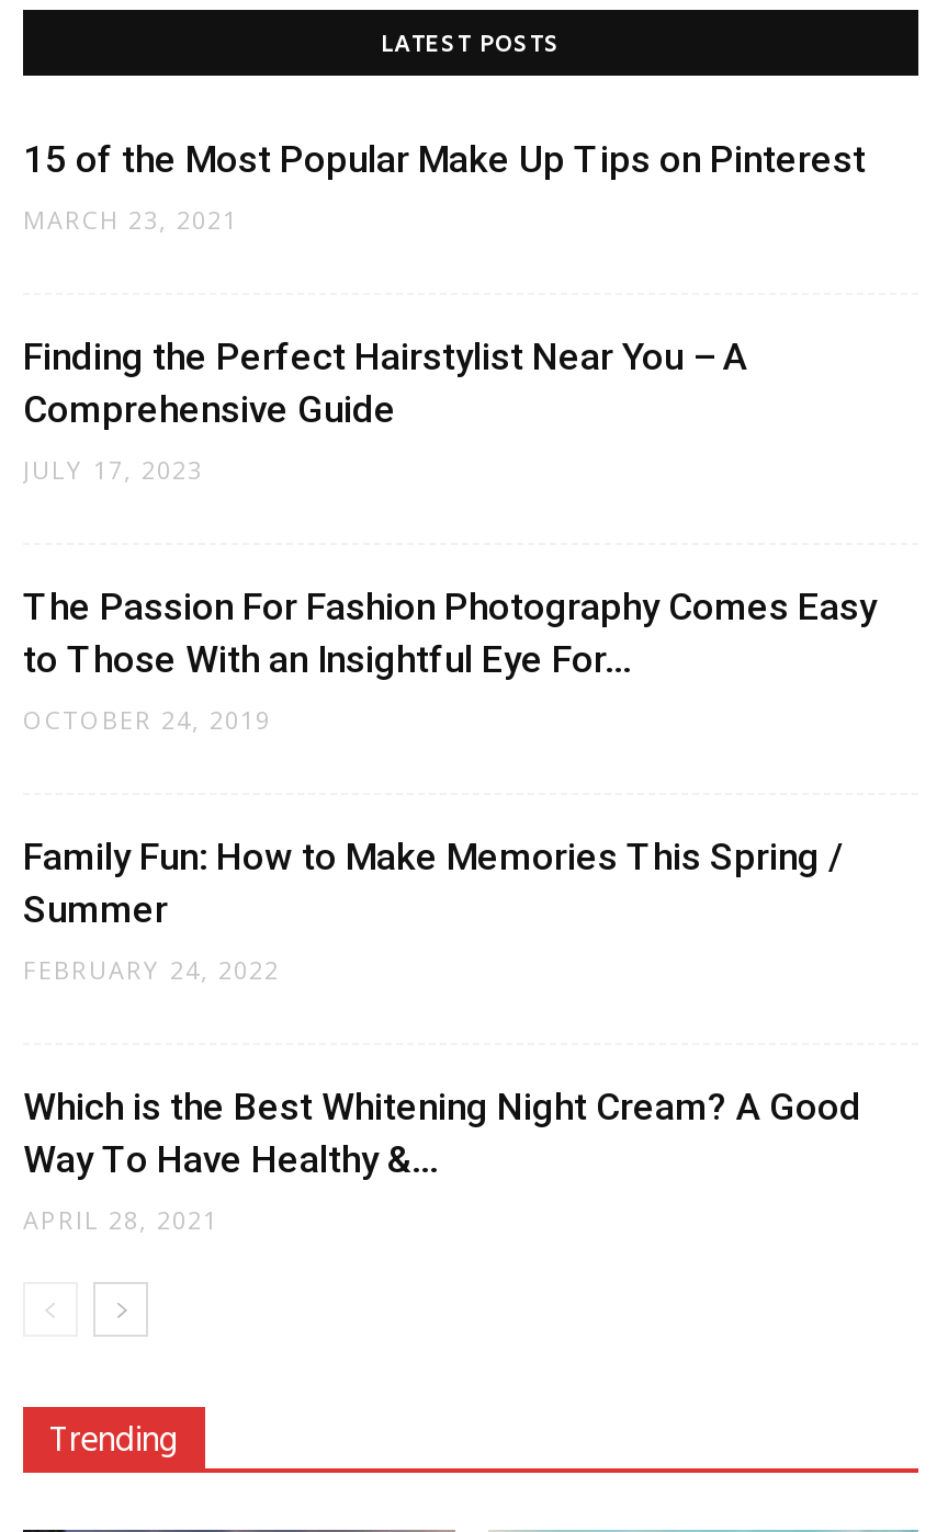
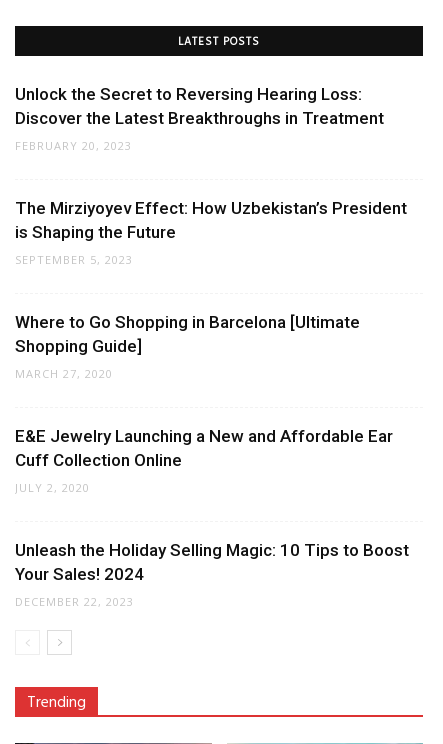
[23,138,866,182] 15 of the Most Popular Make Up Tips on Pinterest -> [15,84,384,128] Unlock the Secret to Reversing Hearing Loss: | Discover the Latest Breakthroughs in Treatment
[23,204,238,236] MARCH 23, 2021 -> [15,138,132,153] FEBRUARY 20, 2023
[23,335,747,432] Finding the Perfect Hairstylist Near You – A | Comprehensive Guide -> [15,198,407,242] The Mirziyoyev Effect: How Uzbekistan’s President | is Shaping the Future
[23,454,203,486] JULY 17, 2023 -> [15,252,133,267] SEPTEMBER 5, 2023
[23,585,877,682] The Passion For Fashion Photography Comes Easy | to Those With an Insightful Eye For... -> [15,312,360,356] Where to Go Shopping in Barcelona [Ultimate | Shopping Guide]
[23,704,271,737] OCTOBER 24, 2019 -> [15,366,113,381] MARCH 27, 2020
[23,835,844,932] Family Fun: How to Make Memories This Spring / | Summer -> [15,426,393,470] E&E Jewelry Launching a New and Affordable Ear | Cuff Collection Online
[23,954,280,987] FEBRUARY 24, 2022 -> [15,480,90,495] JULY 2, 2020
[23,1085,861,1182] Which is the Best Whitening Night Cream? A Good | Way To Have Healthy &... -> [15,540,409,584] Unleash the Holiday Selling Magic: 10 Tips to Boost | Your Sales! 2024
[23,1204,218,1237] APRIL 28, 2021 -> [15,594,134,609] DECEMBER 22, 2023

